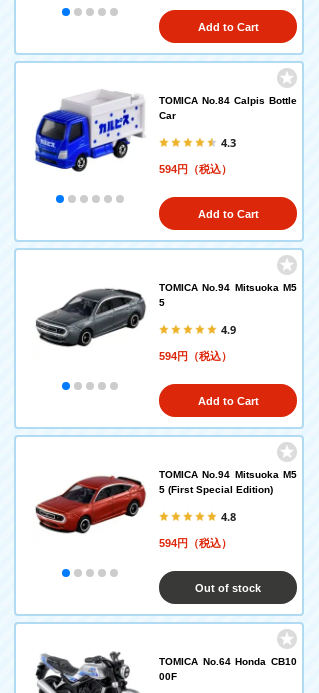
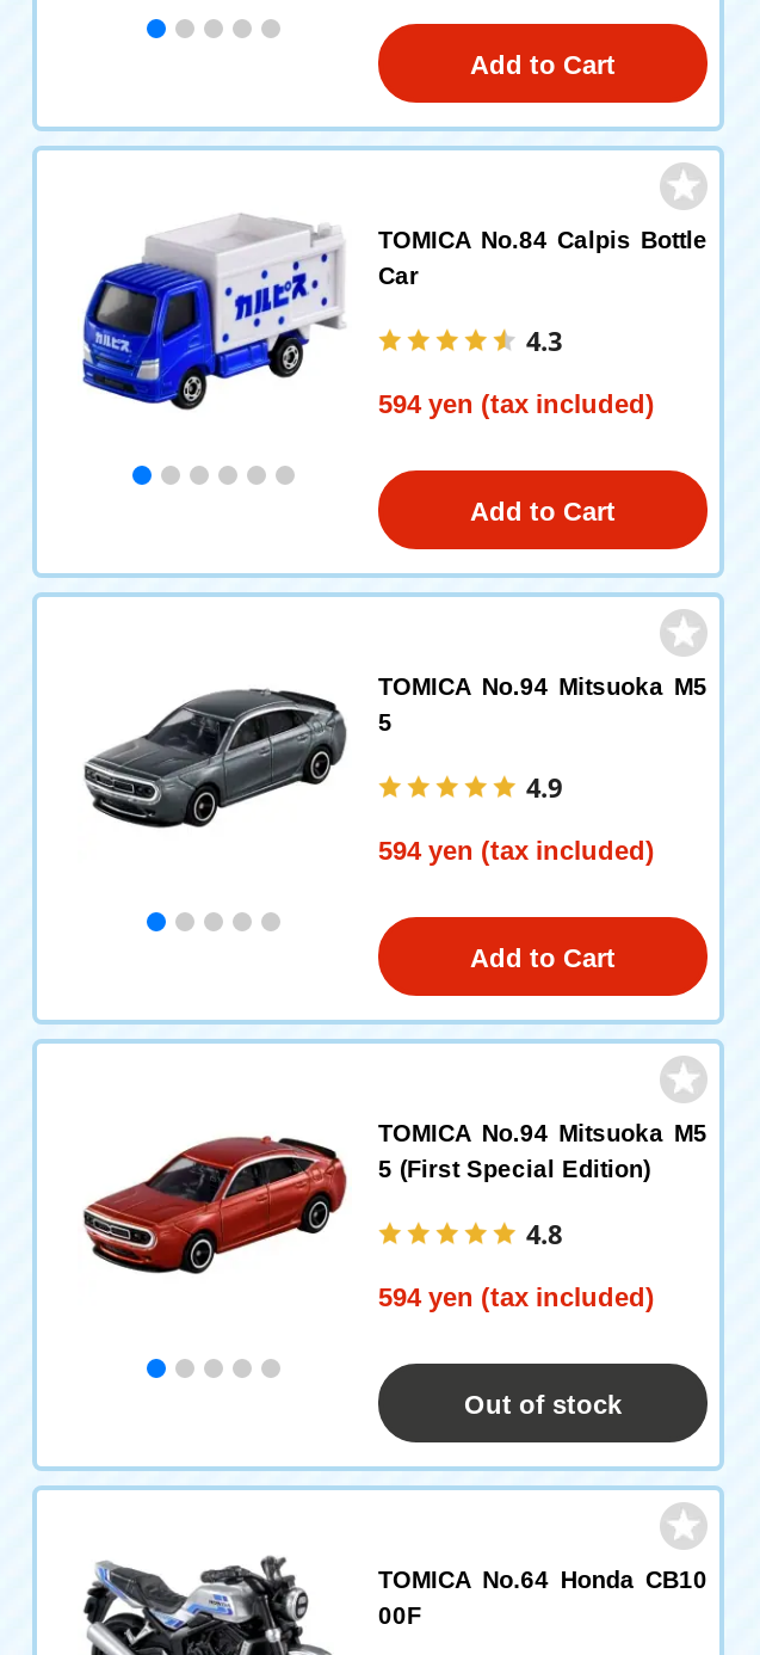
[159,163,232,175] 594円（税込） -> [378,389,655,418] 594 yen (tax included)
[159,350,232,362] 594円（税込） -> [378,836,655,865] 594 yen (tax included)
[159,537,232,549] 594円（税込） -> [378,1282,655,1311] 594 yen (tax included)

